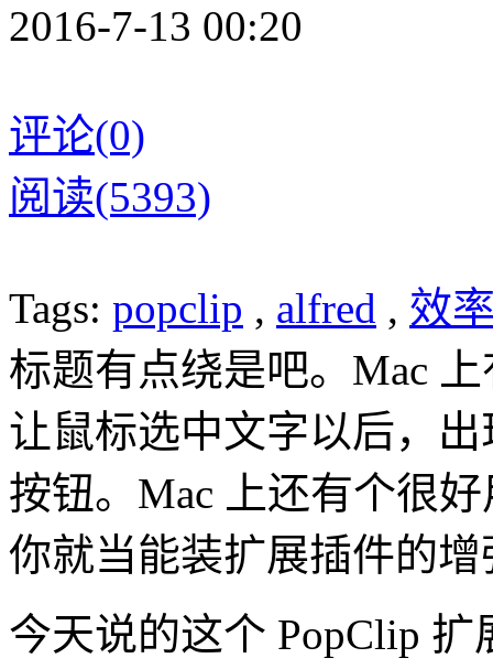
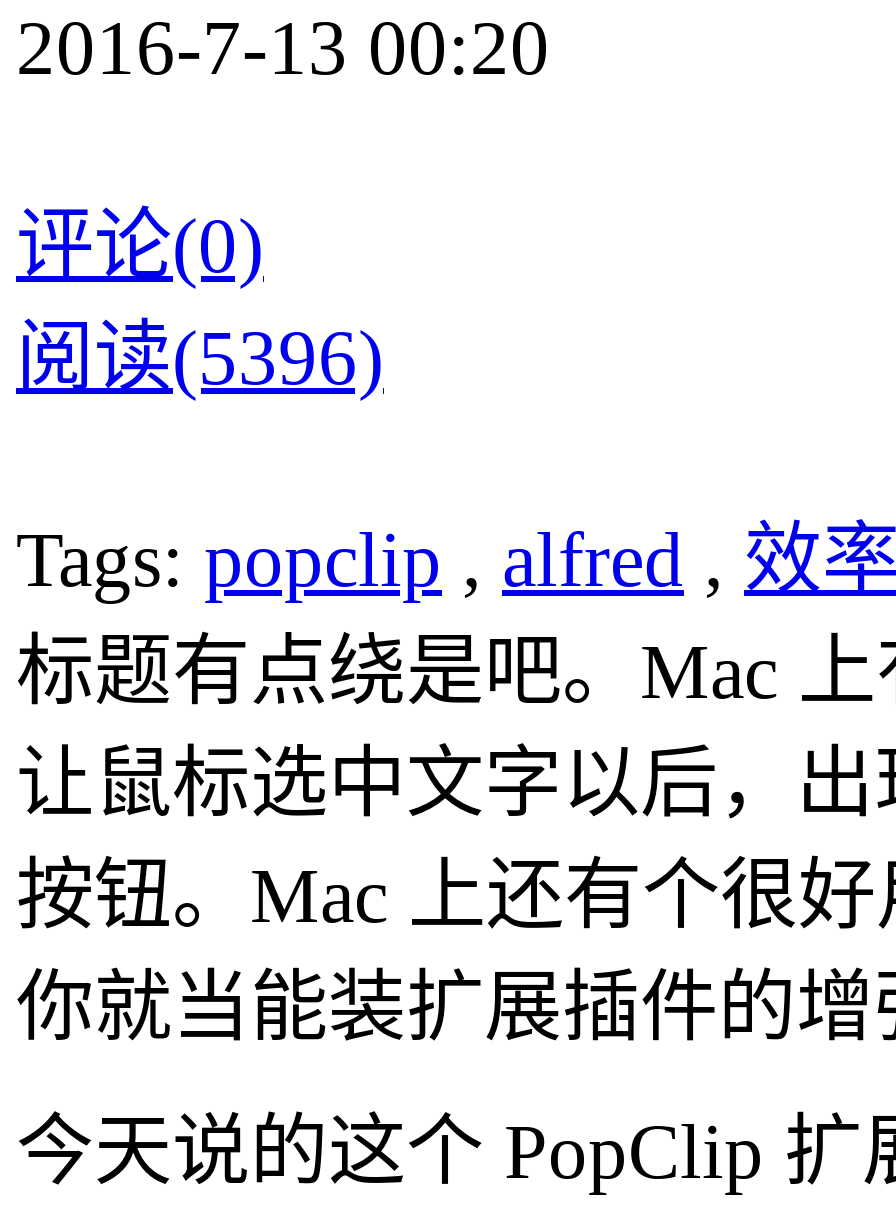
[9,173,211,220] 阅读(5393) -> [16,314,384,400] 阅读(5396)

